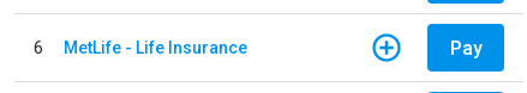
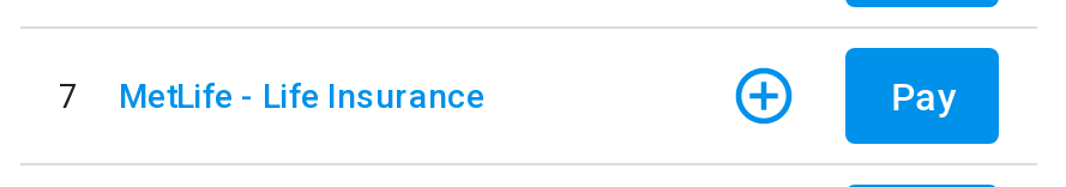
[34,38,247,57] 6 MetLife - Life Insurance -> [59,76,486,114] 7 MetLife - Life Insurance

